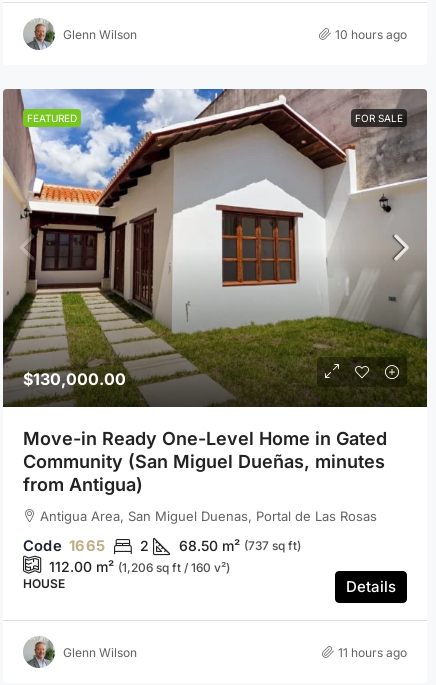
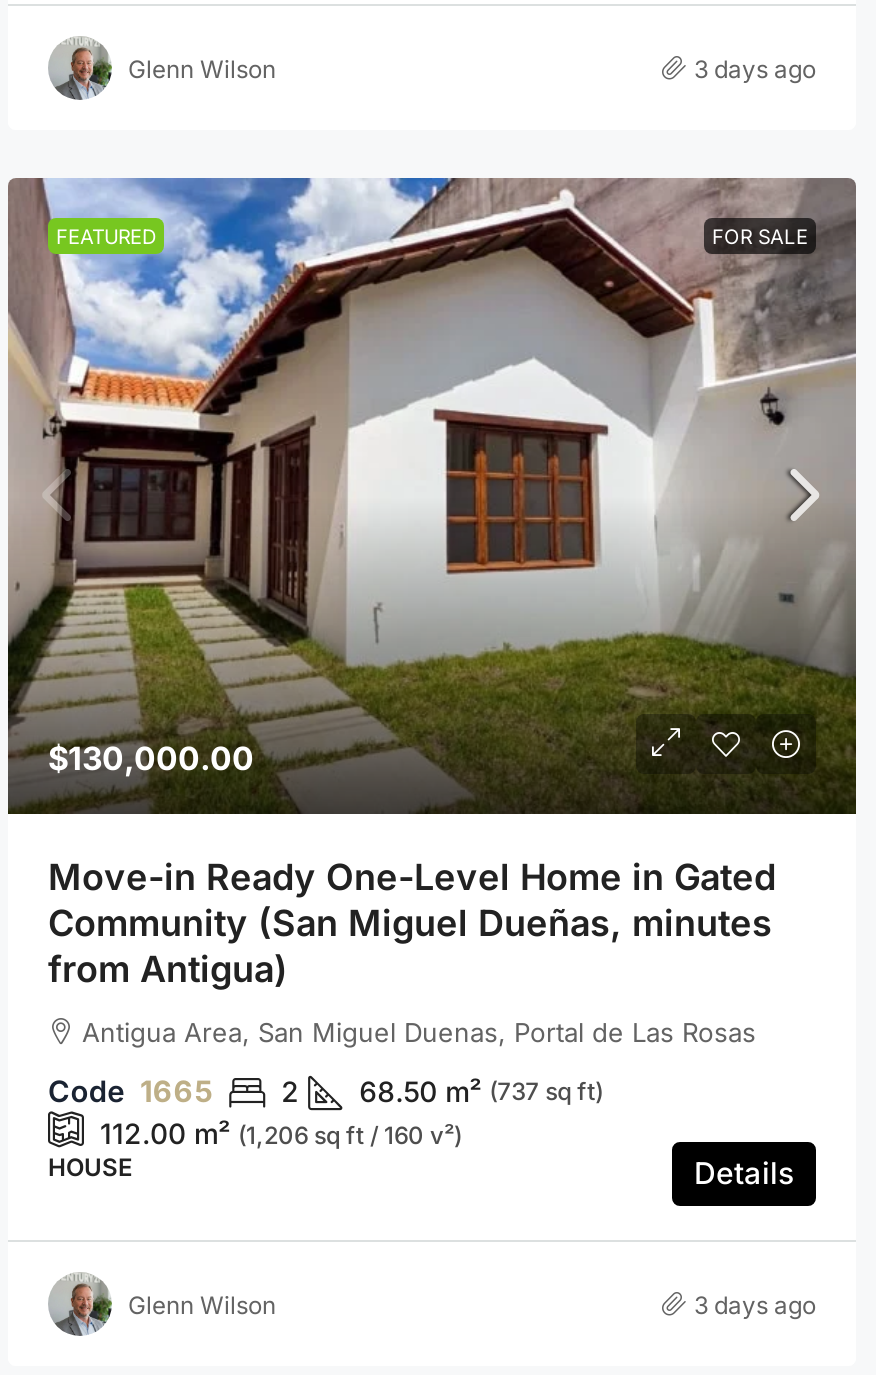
[335,26,407,41] 10 hours ago -> [694,53,816,83] 3 days ago
[338,644,407,659] 11 hours ago -> [694,1289,816,1319] 3 days ago

